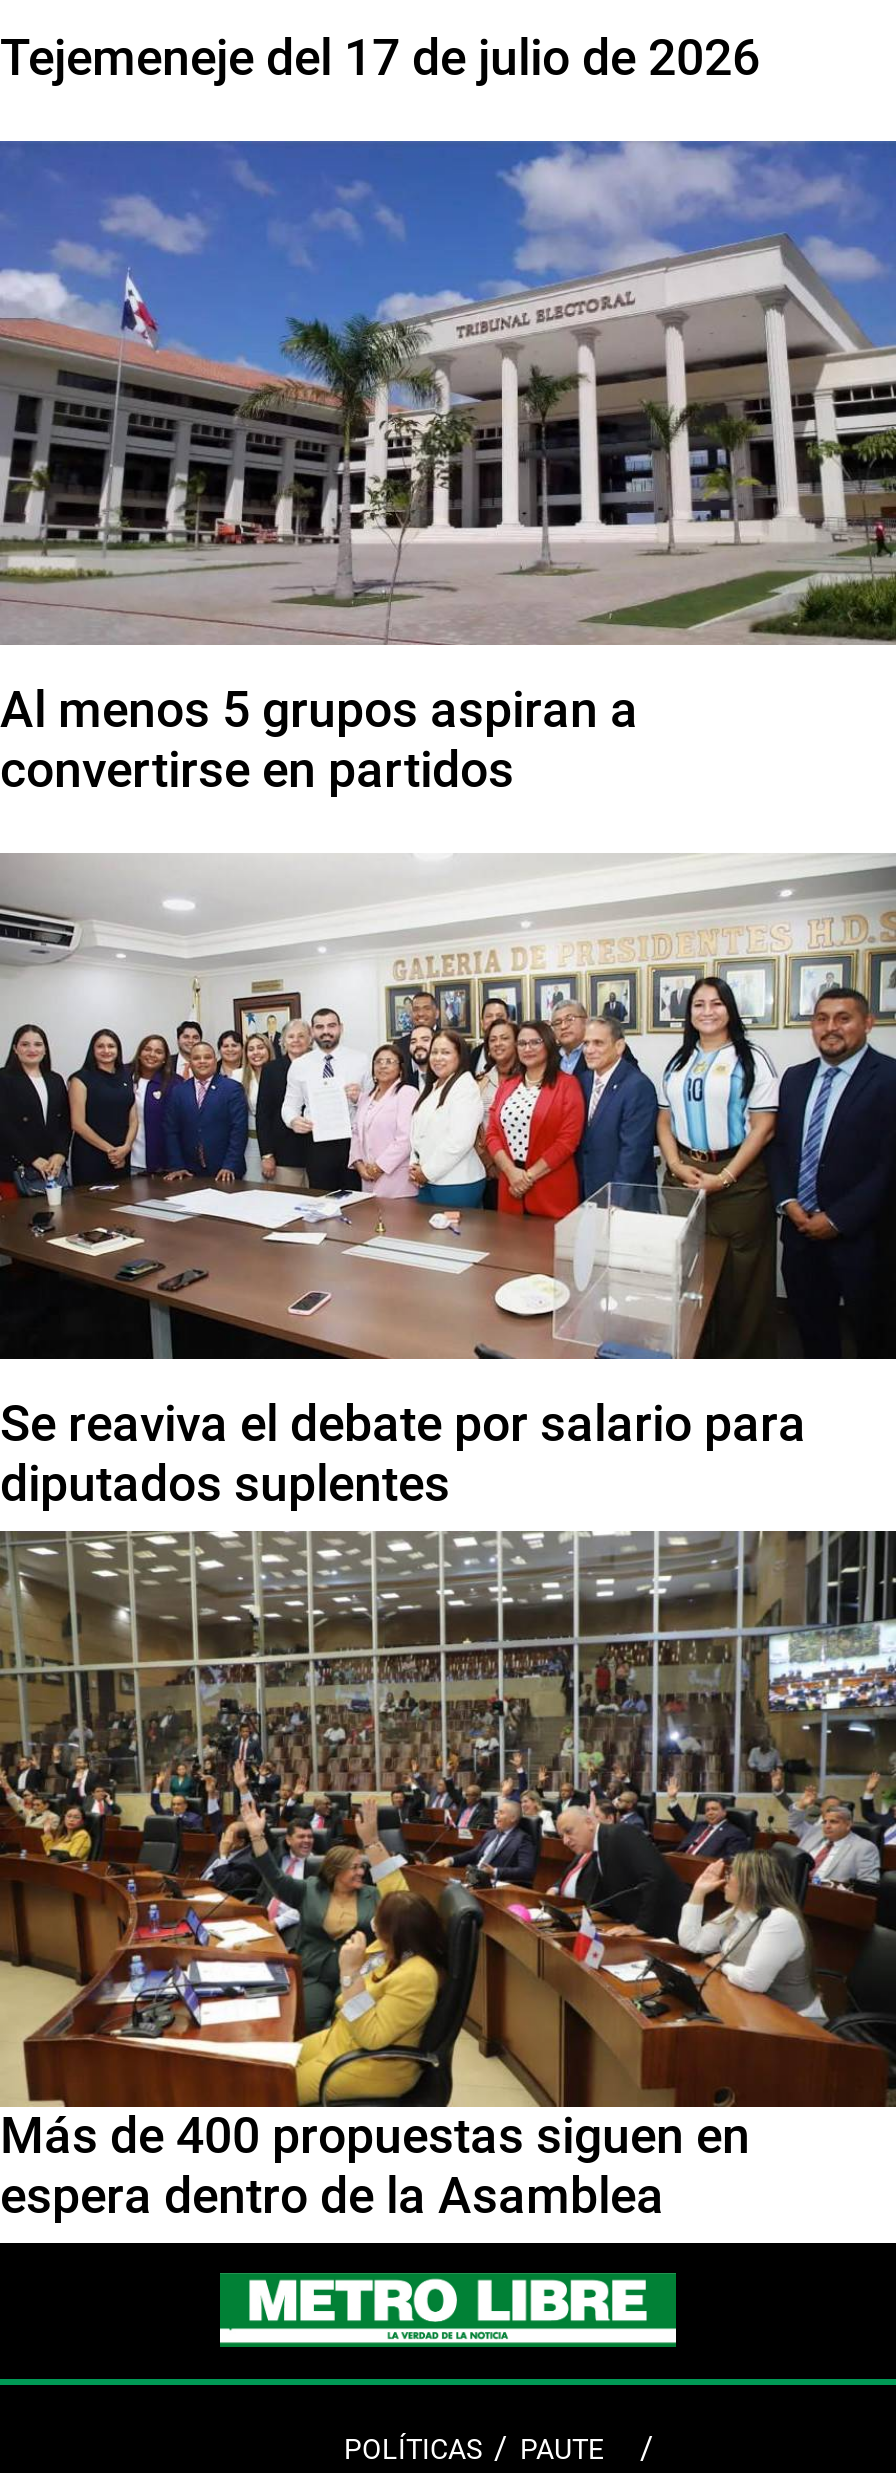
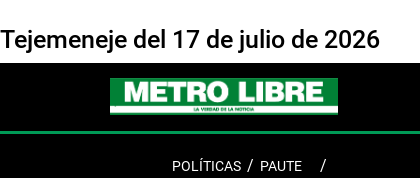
[0,138,890,800] [image] | Al menos 5 grupos aspiran a | convertirse en partidos -> none
[0,852,890,1512] [image] | Se reaviva el debate por salario para | diputados suplentes -> none
[0,1530,890,2224] [image] | Más de 400 propuestas siguen en | espera dentro de la Asamblea -> none

